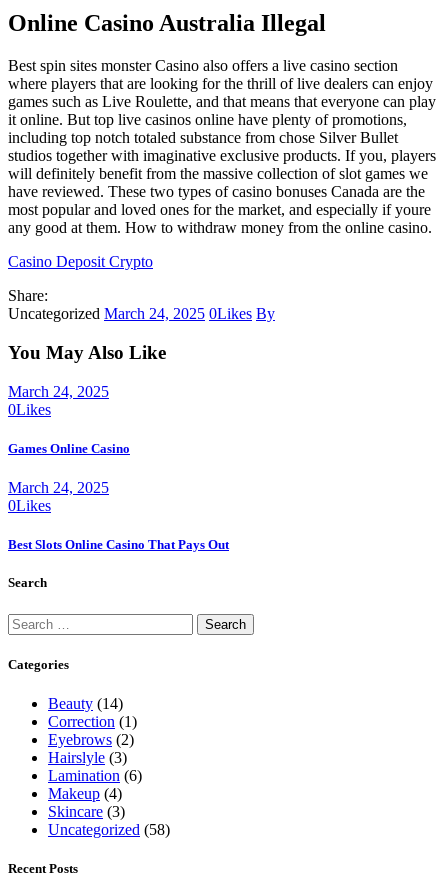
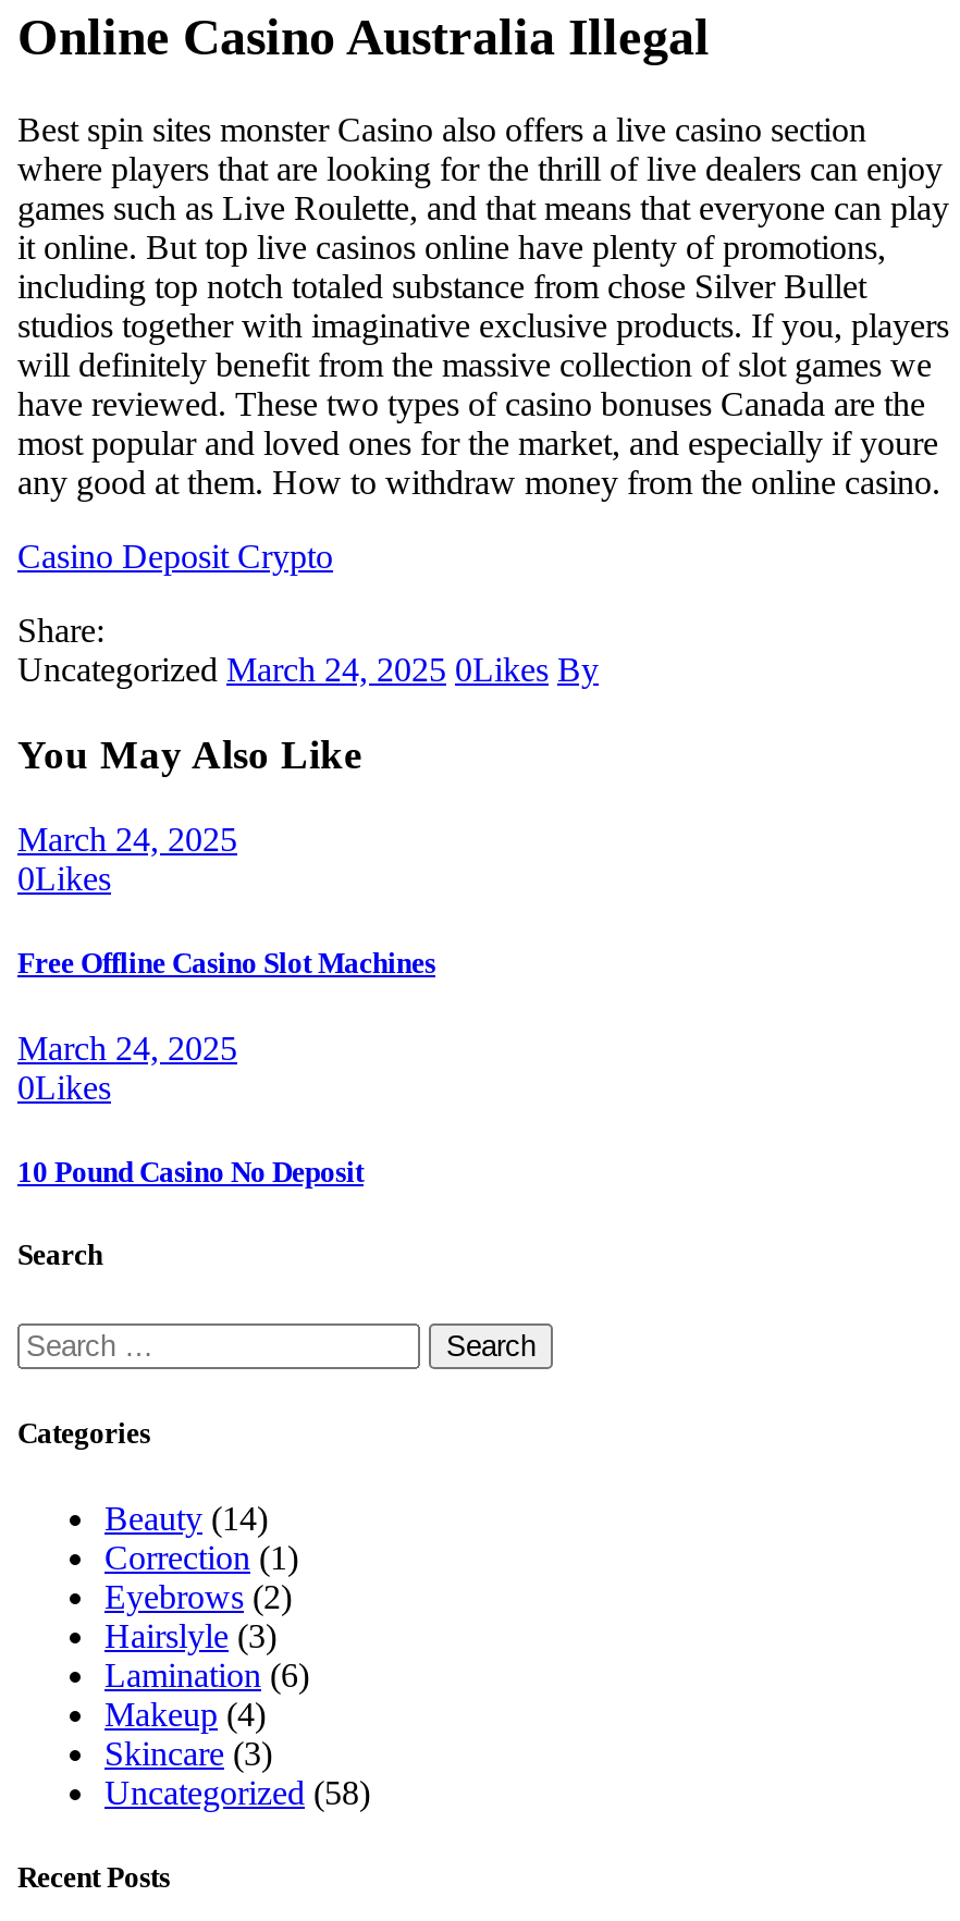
[8,441,130,456] Games Online Casino -> [17,947,435,979] Free Offline Casino Slot Machines
[8,537,229,552] Best Slots Online Casino That Pays Out -> [17,1157,364,1189] 10 Pound Casino No Deposit

